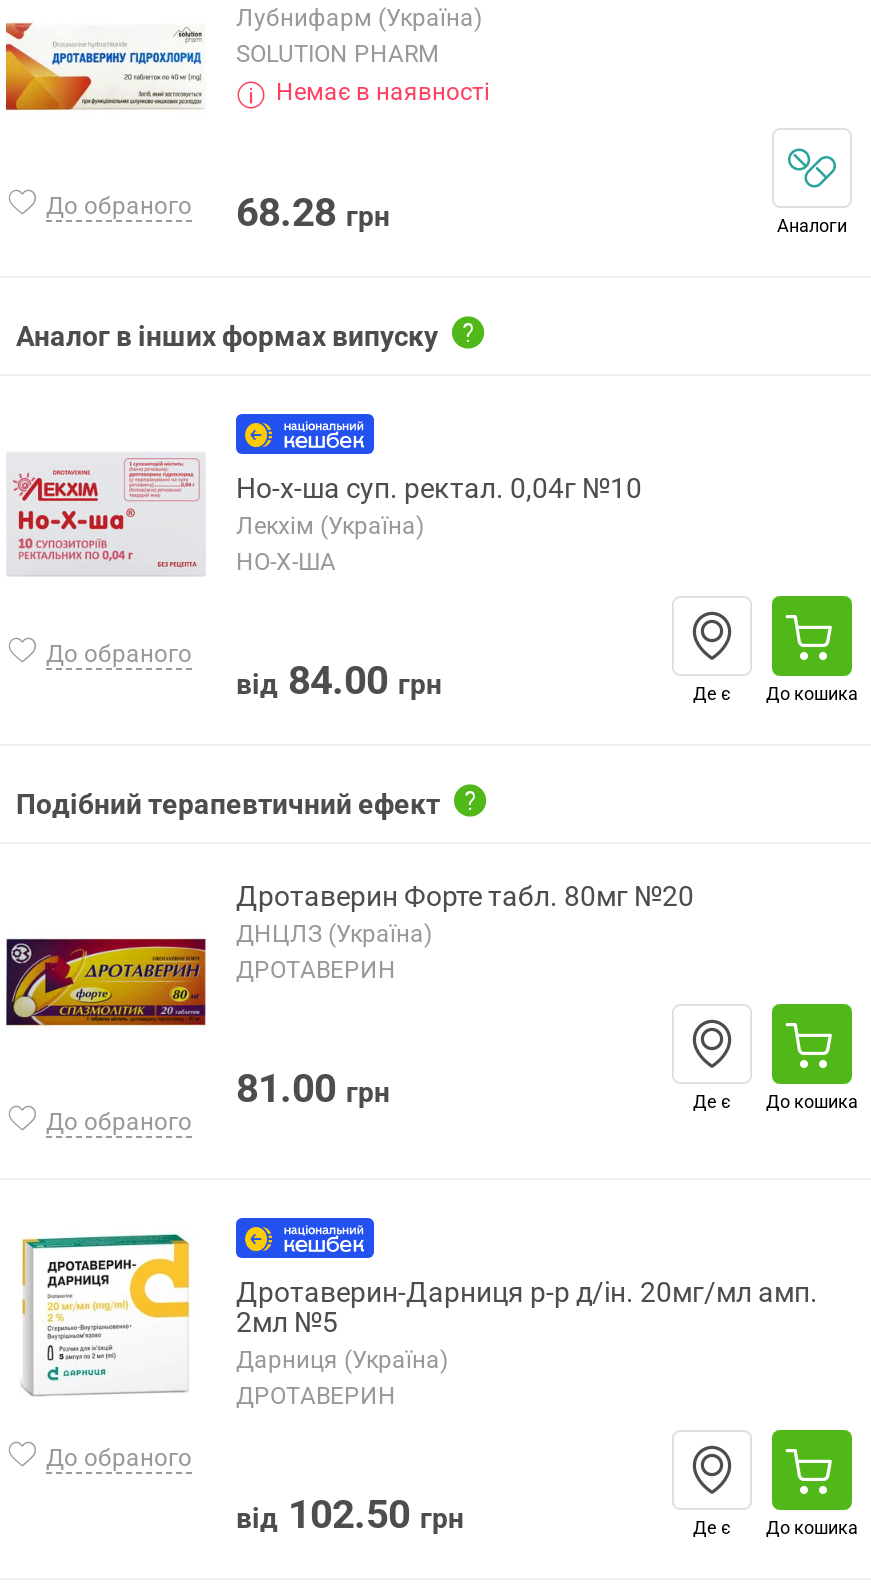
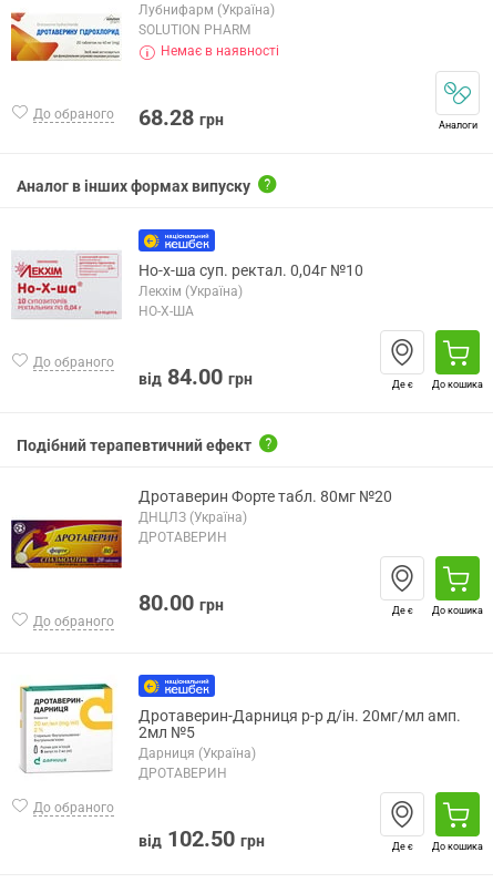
[236,1064,390,1112] 81.00 грн -> [138,589,224,616] 80.00 грн

